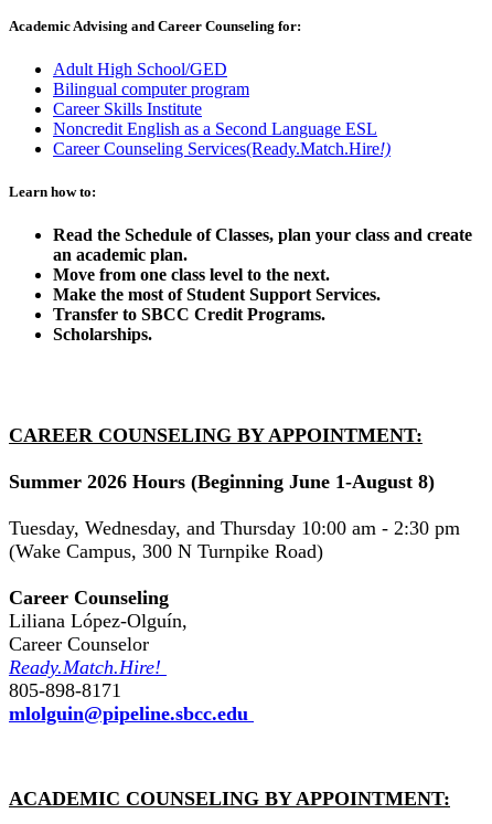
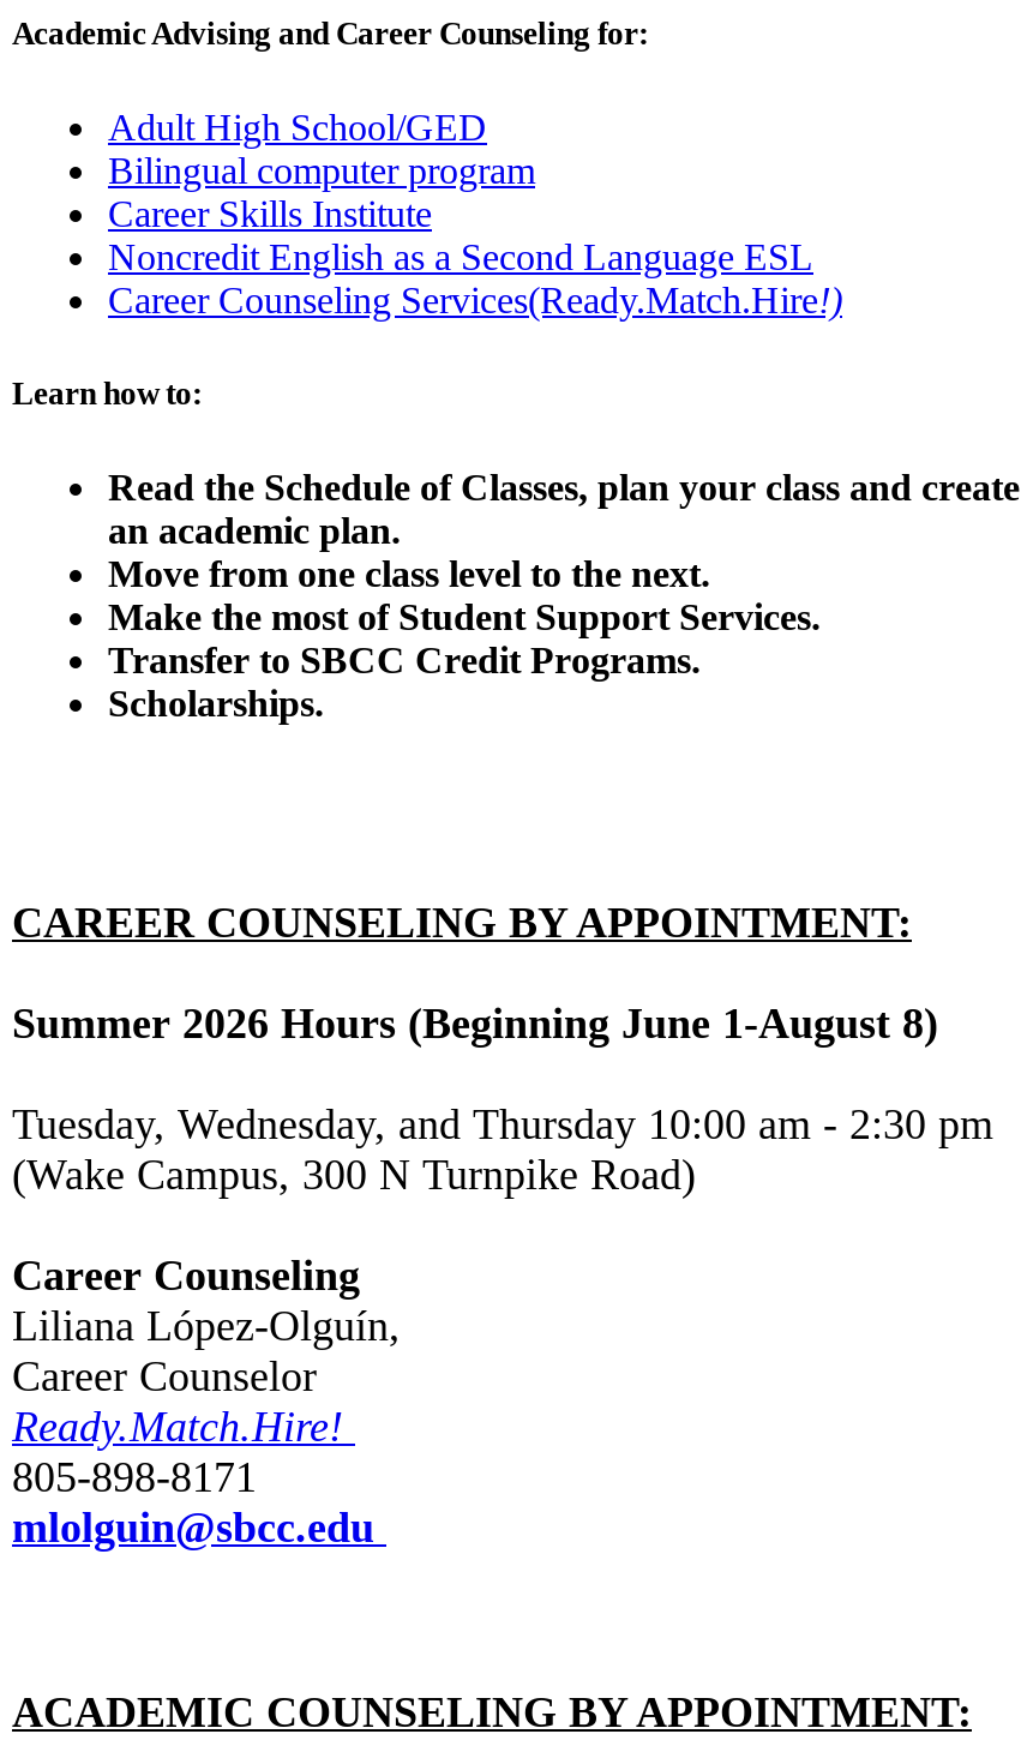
[9,703,254,725] mlolguin@pipeline.sbcc.edu -> [12,1505,386,1553] mlolguin@sbcc.edu

